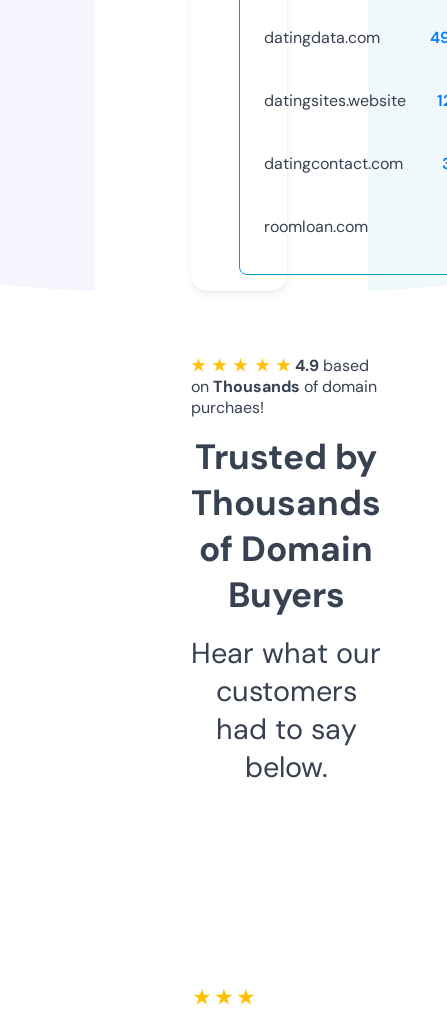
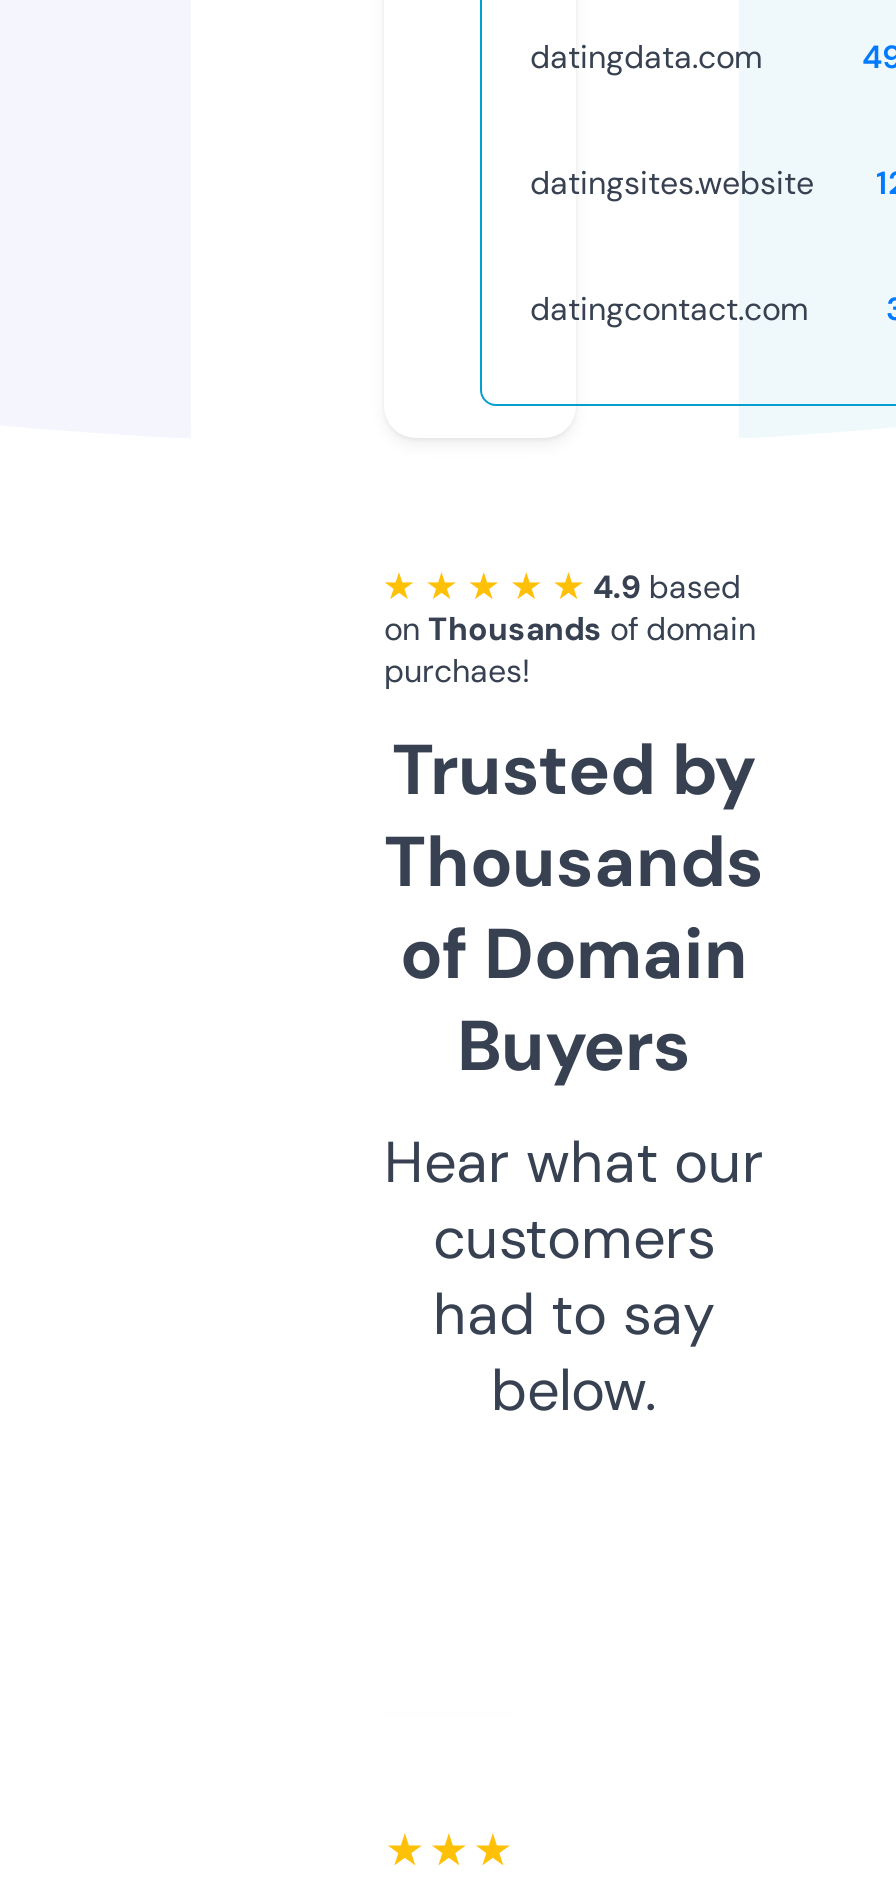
[264,216,368,237] roomloan.com -> none

